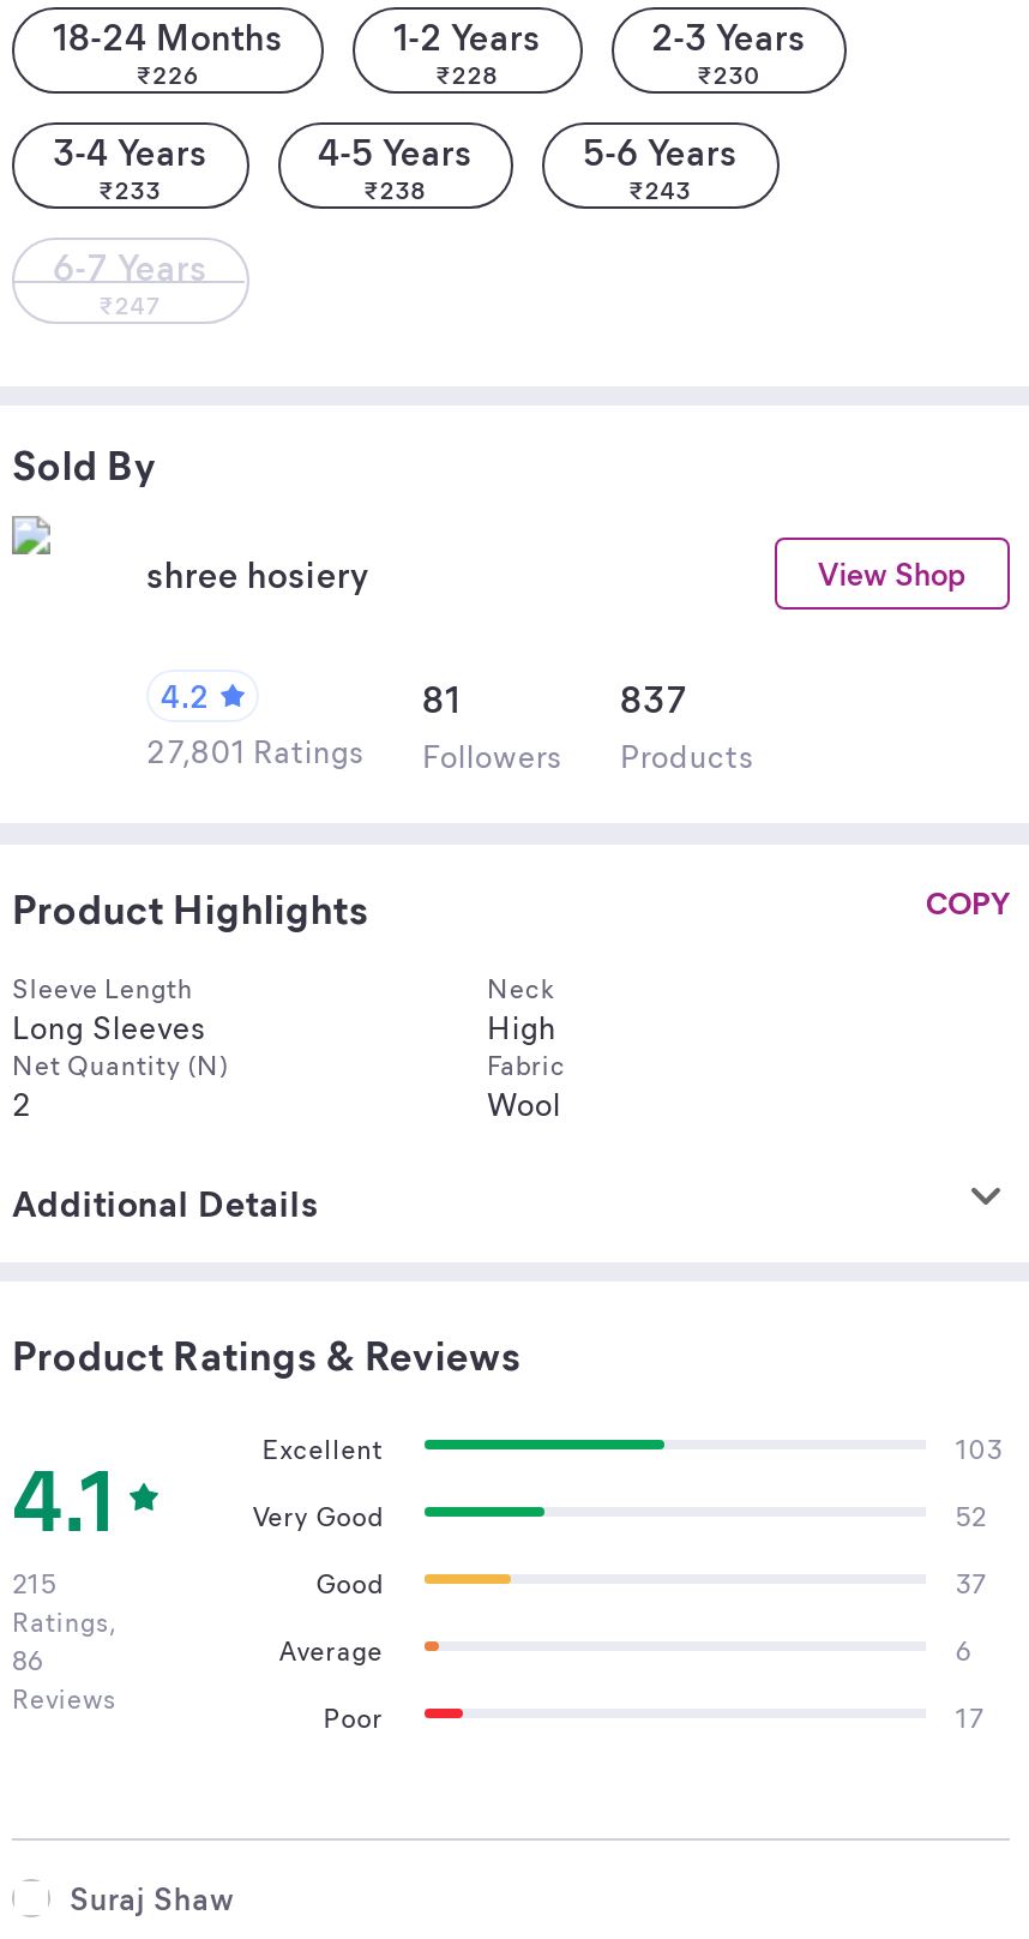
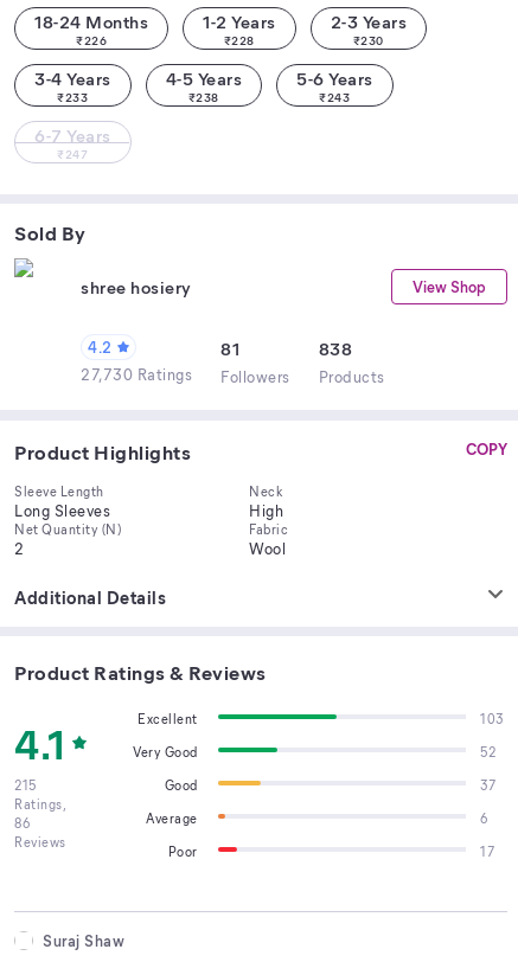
[620,674,688,722] 837 -> [318,336,352,360] 838
[146,730,754,775] 27,801 Ratings Followers Products -> [81,364,385,386] 27,730 Ratings Followers Products

